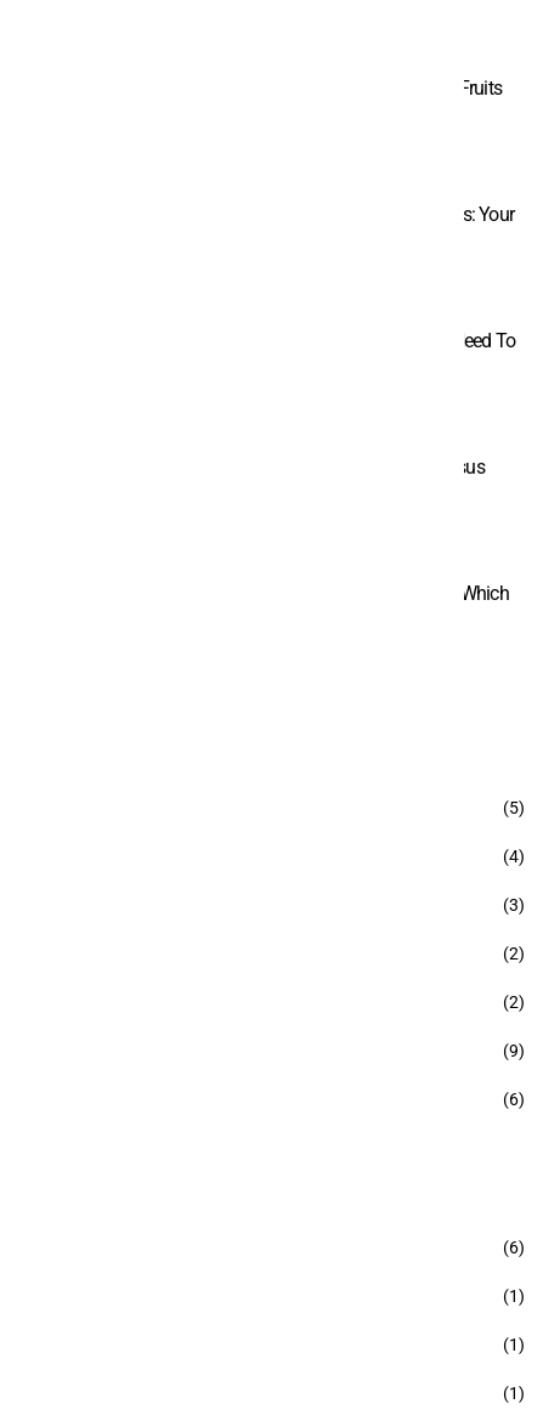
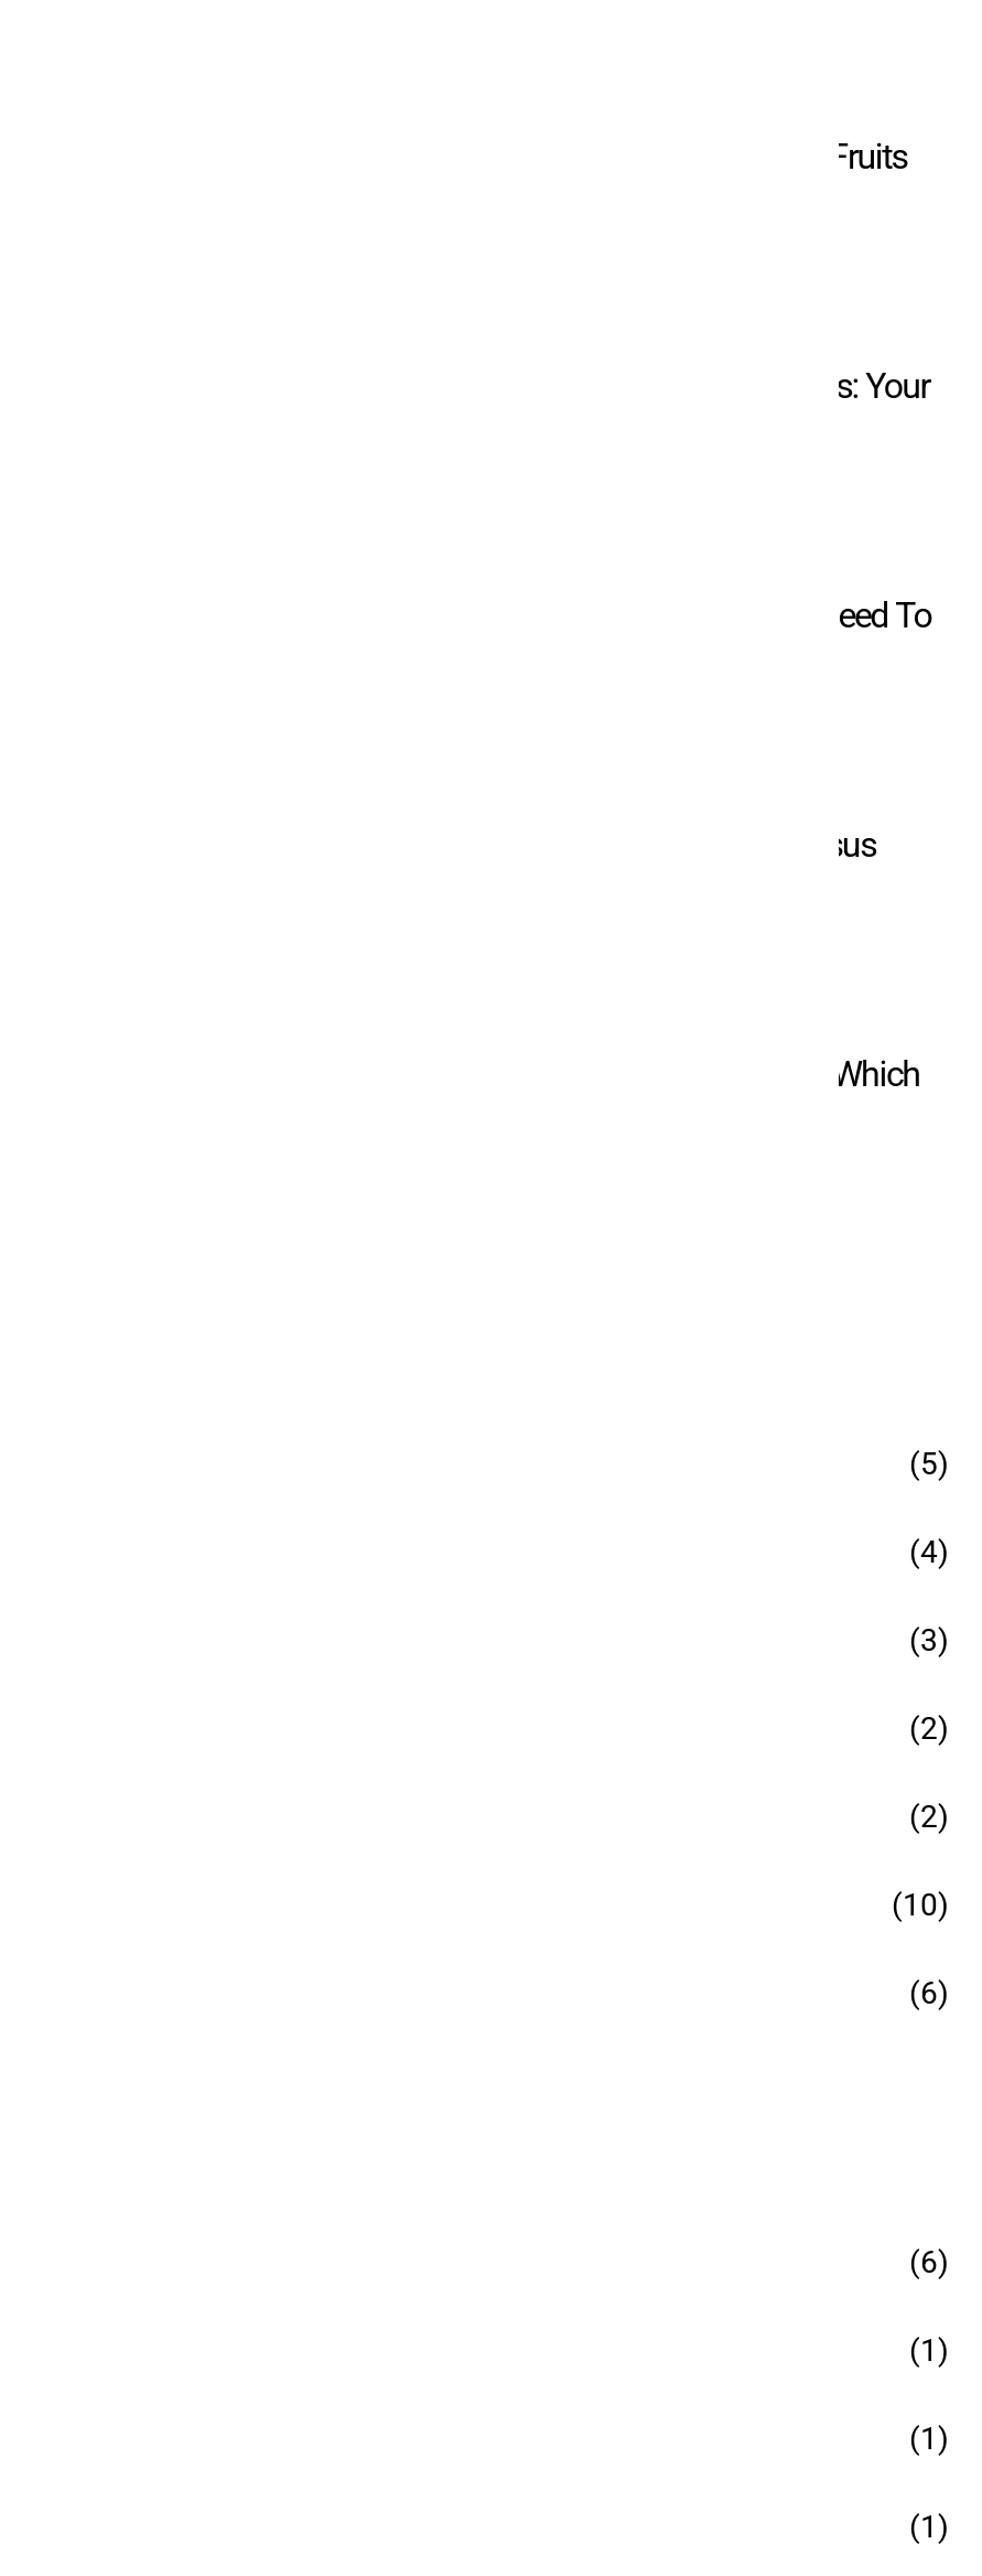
[503,1041,525,1060] (9) -> [892,1887,949,1922] (10)

